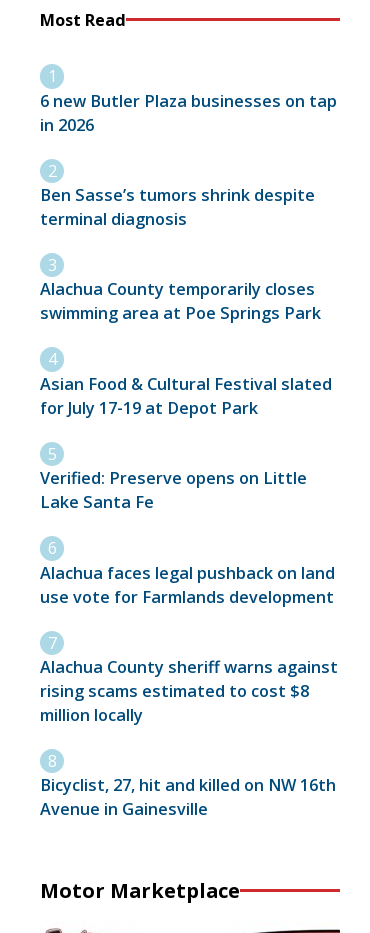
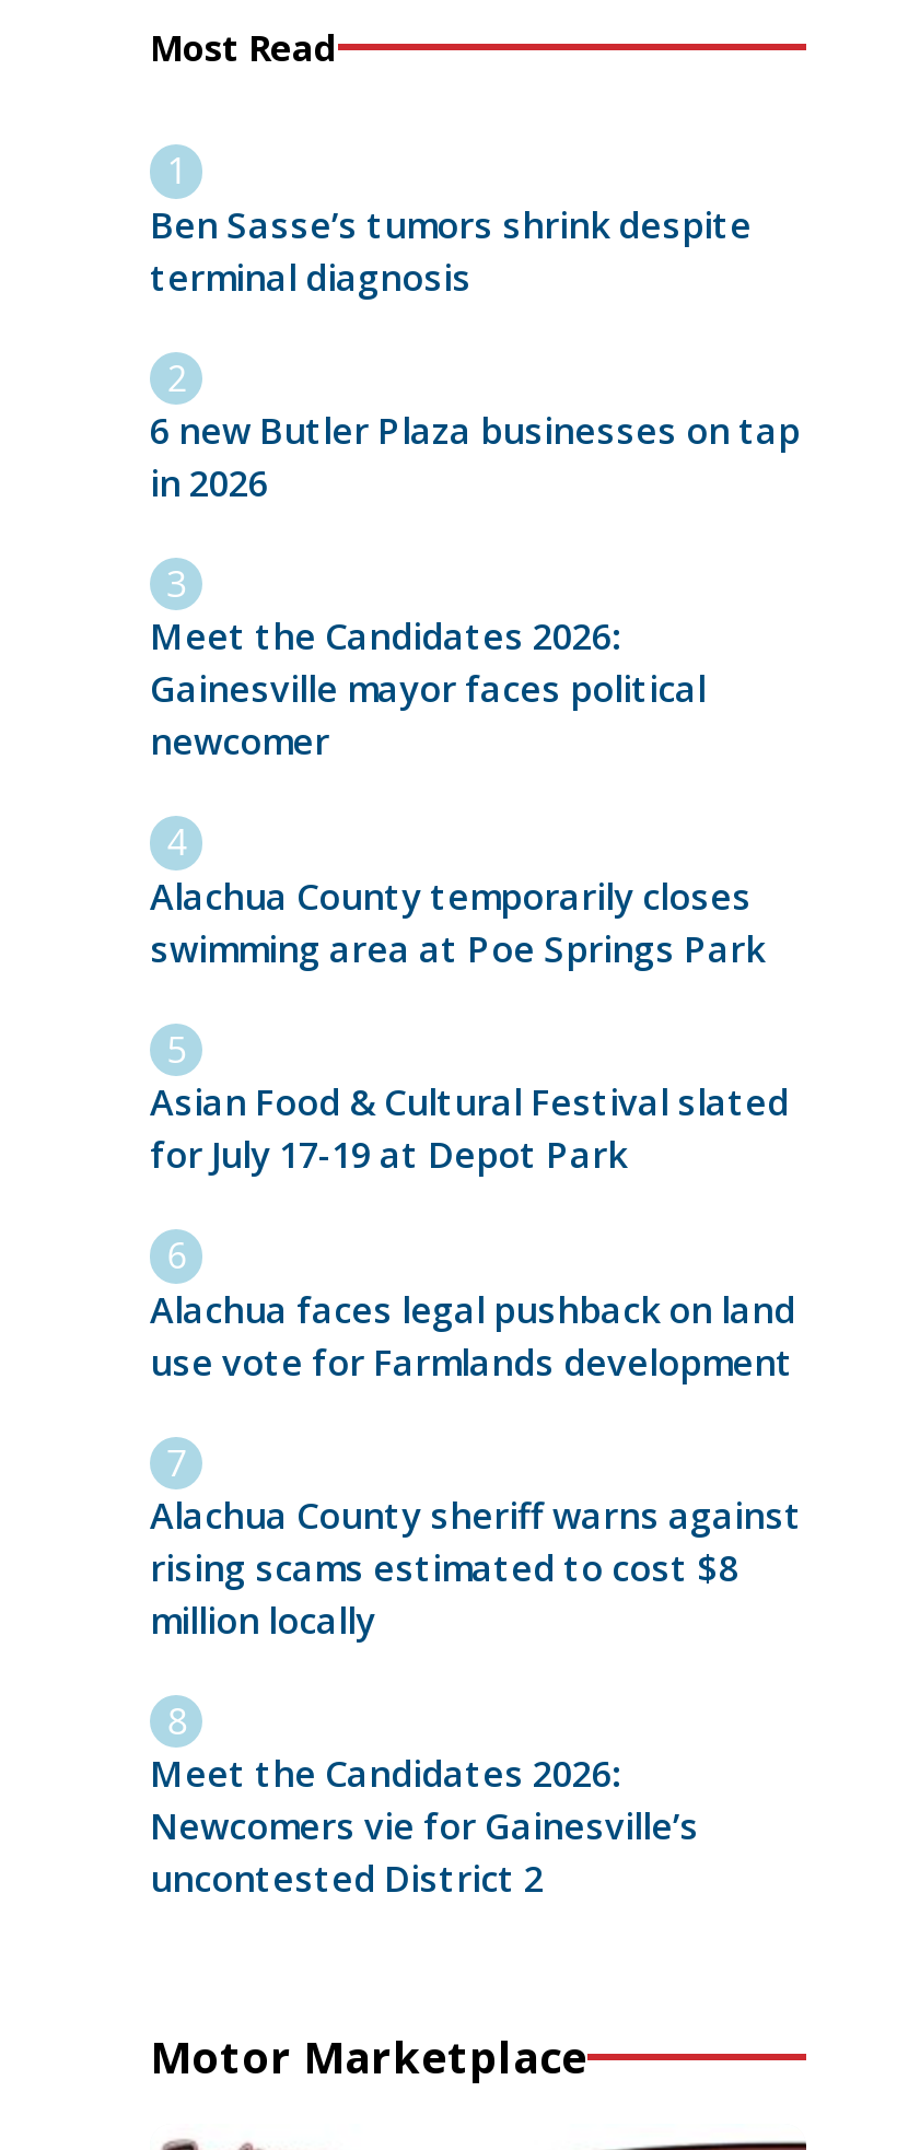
moved [40,90,337,136] -> [150,407,800,507]: 6 new Butler Plaza businesses on tap | in 2026
none -> [150,614,706,767] Meet the Candidates 2026: | Gainesville mayor faces political | newcomer
moved [40,184,315,230] -> [150,200,752,301]: Ben Sasse’s tumors shrink despite | terminal diagnosis
moved [40,278,332,419] -> [150,872,789,1180]: Alachua County temporarily closes | swimming area at Poe Springs Park | Asian Food & Cultural Festival slated | for July 17-19 at Depot Park
[40,467,307,513] Verified: Preserve opens on Little | Lake Santa Fe -> none
[40,774,336,820] Bicyclist, 27, hit and killed on NW 16th | Avenue in Gainesville -> [150,1751,699,1904] Meet the Candidates 2026: | Newcomers vie for Gainesville’s | uncontested District 2

